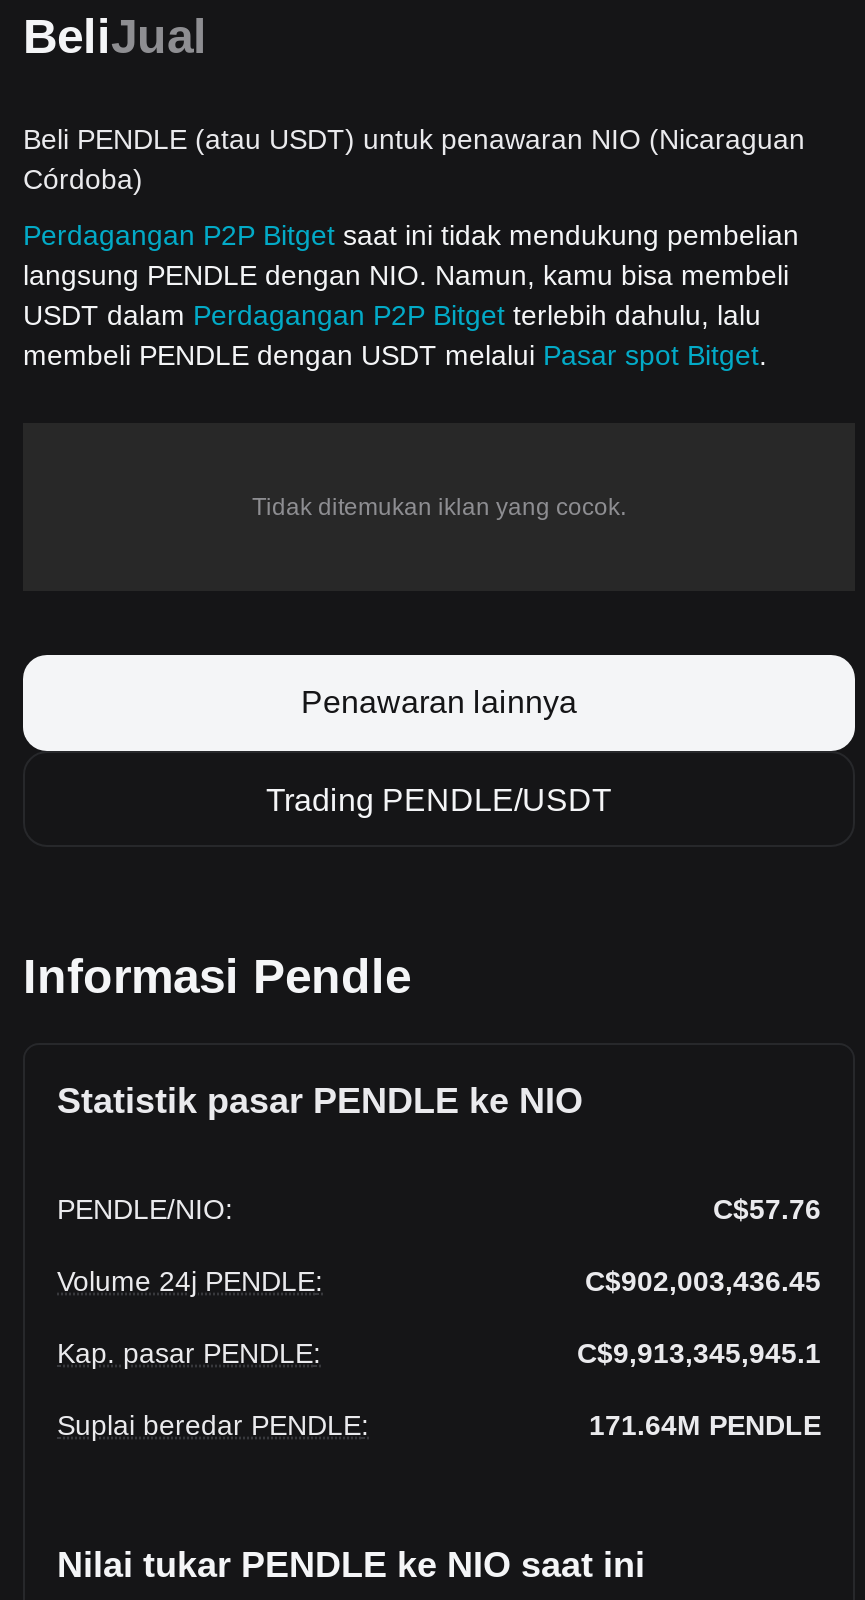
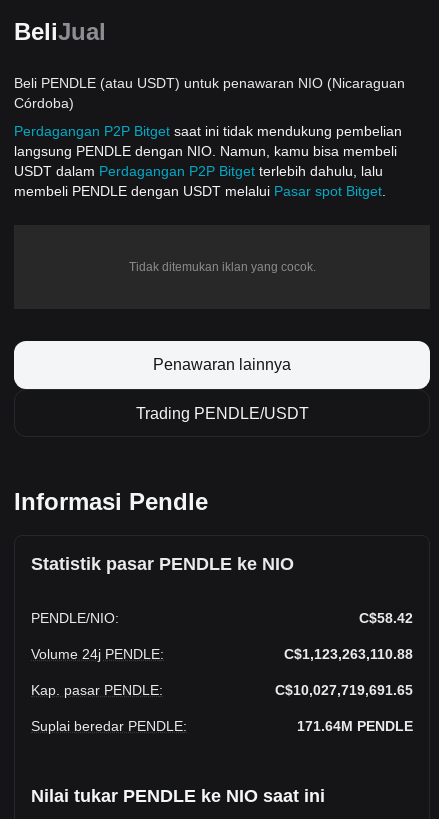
[713,1193,821,1225] C$57.76 -> [359,610,413,626] C$58.42
[585,1265,821,1297] C$902,003,436.45 -> [284,646,413,662] C$1,123,263,110.88
[577,1337,821,1369] C$9,913,345,945.1 -> [275,682,413,698] C$10,027,719,691.65

